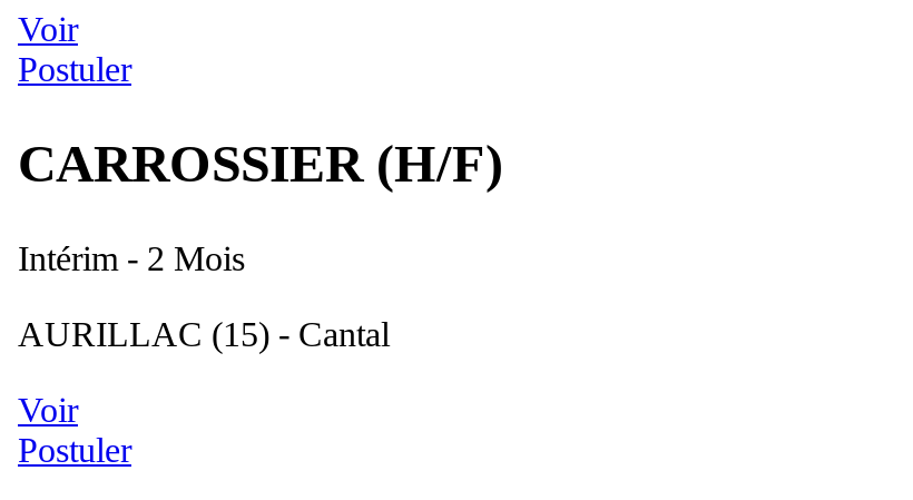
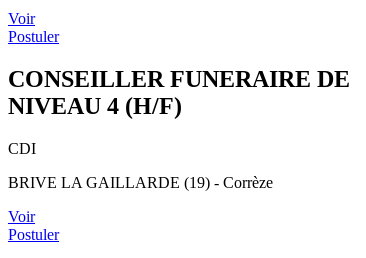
[18,134,503,192] CARROSSIER (H/F) -> [8,66,350,119] CONSEILLER FUNERAIRE DE | NIVEAU 4 (H/F)
[18,238,245,276] Intérim - 2 Mois -> [8,140,36,157] CDI
[18,314,390,352] AURILLAC (15) - Cantal -> [8,174,273,191] BRIVE LA GAILLARDE (19) - Corrèze

